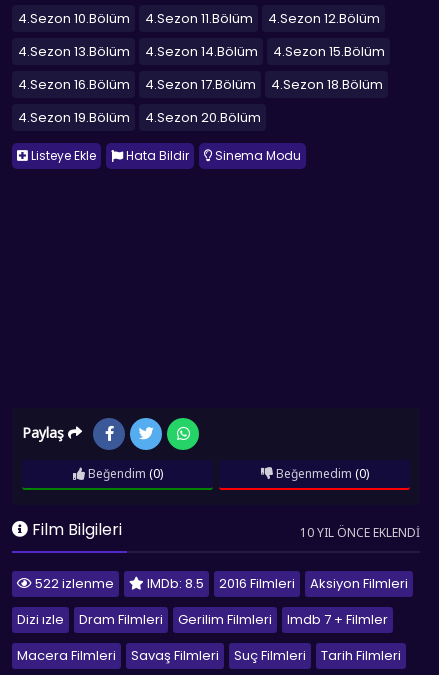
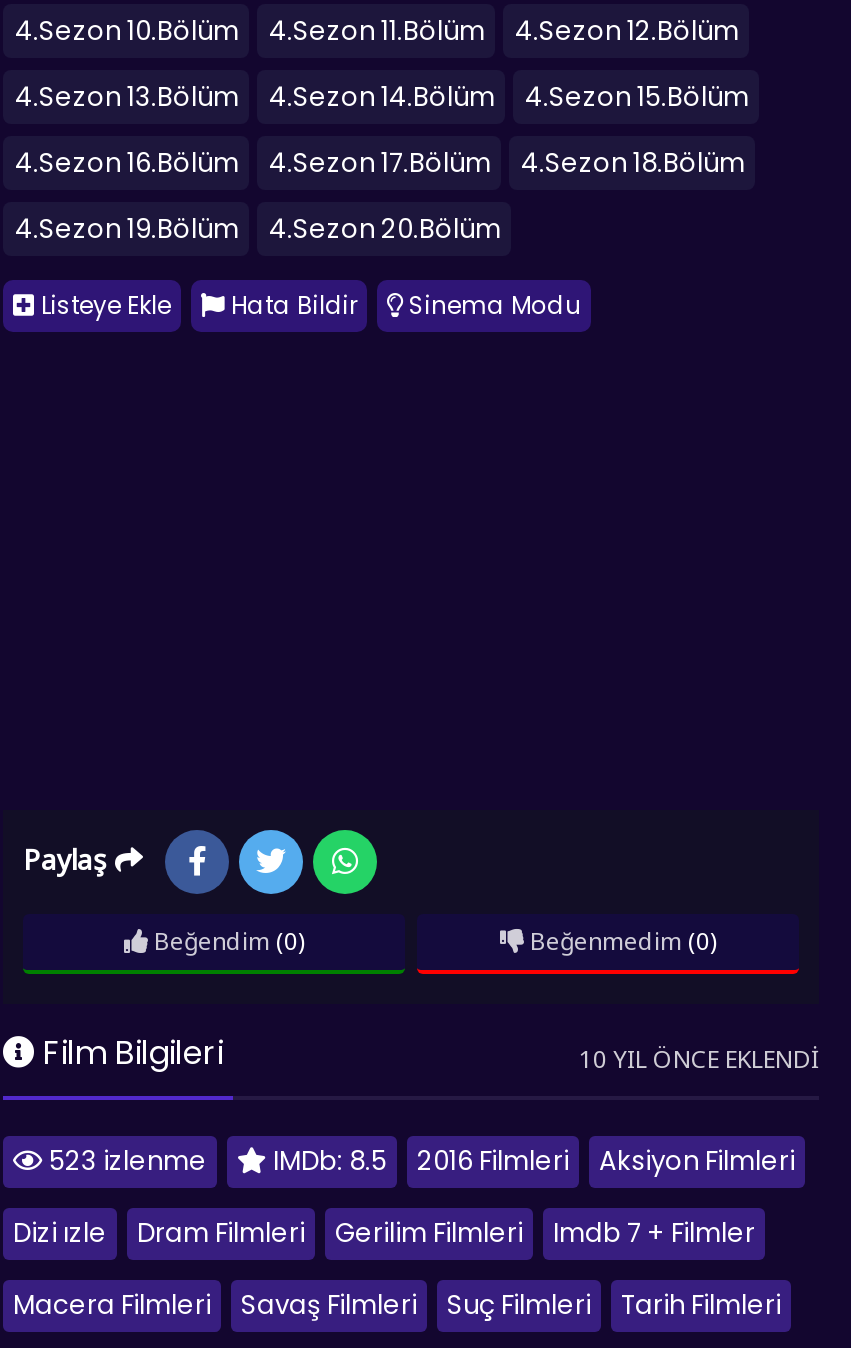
[32,573,408,592] 522 izlenme IMDb: 8.5 2016 Filmleri Aksiyon Filmleri -> [43,1141,795,1179] 523 izlenme IMDb: 8.5 2016 Filmleri Aksiyon Filmleri

